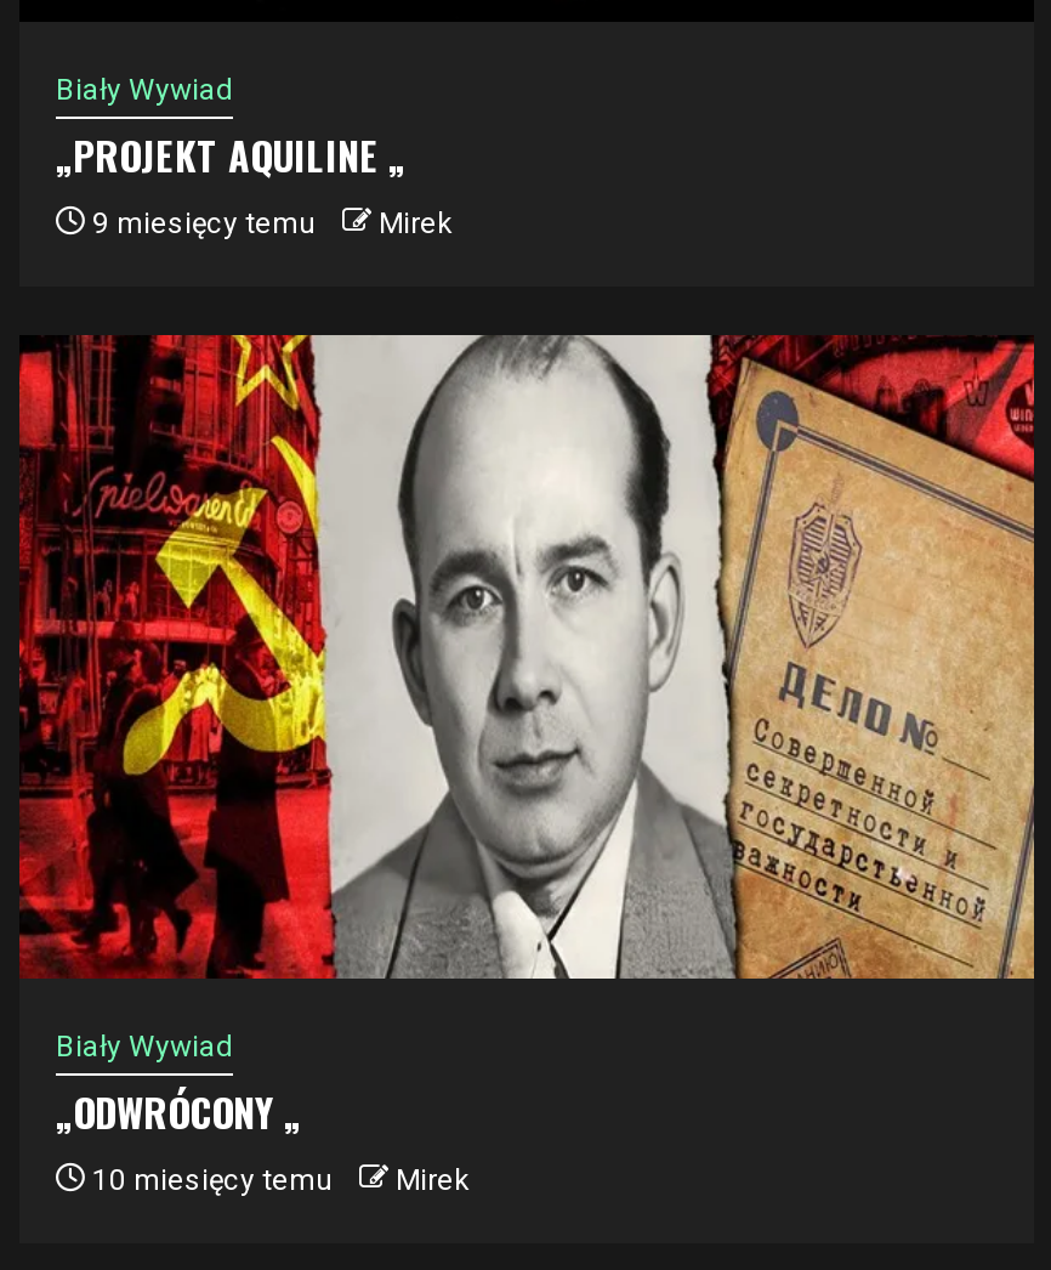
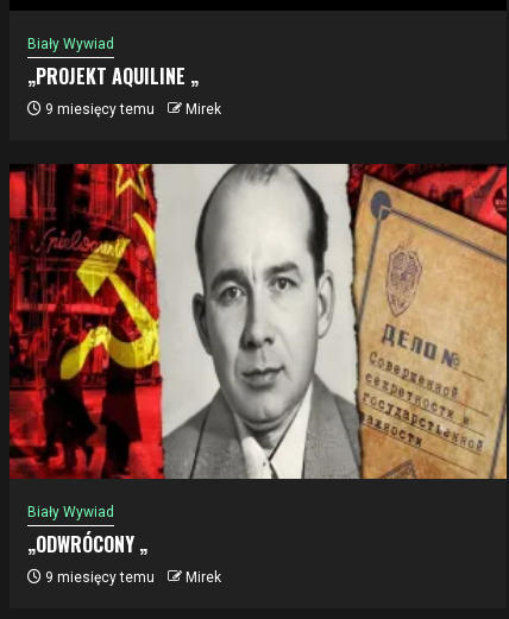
[85,1163,333,1197] 10 miesięcy temu -> [42,569,155,586] 9 miesięcy temu

